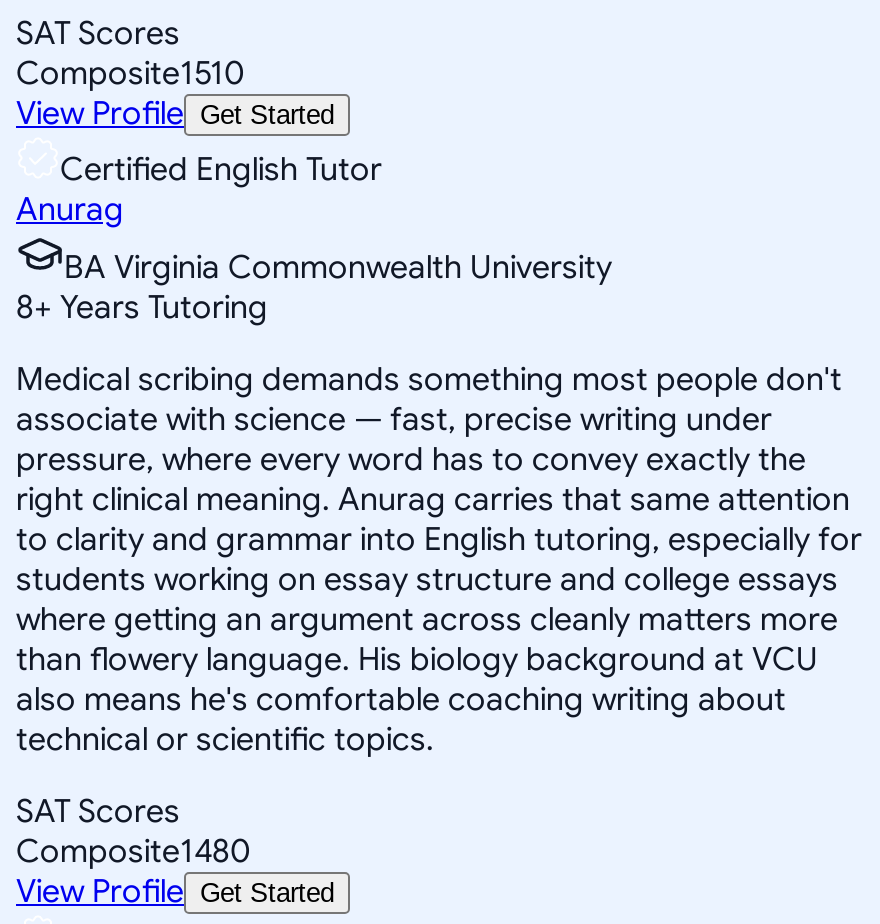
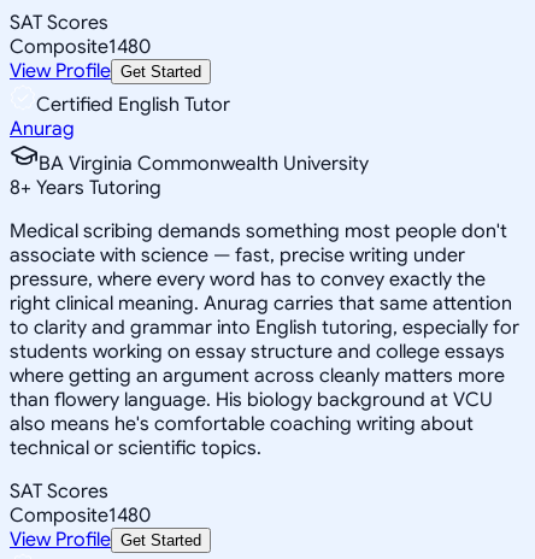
[16,53,244,93] Composite1510 -> [10,34,151,59] Composite1480

